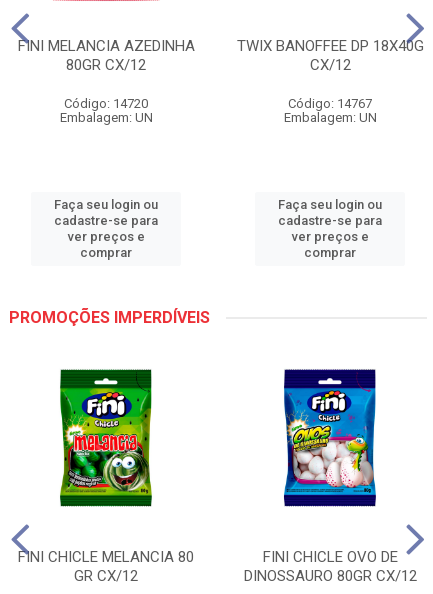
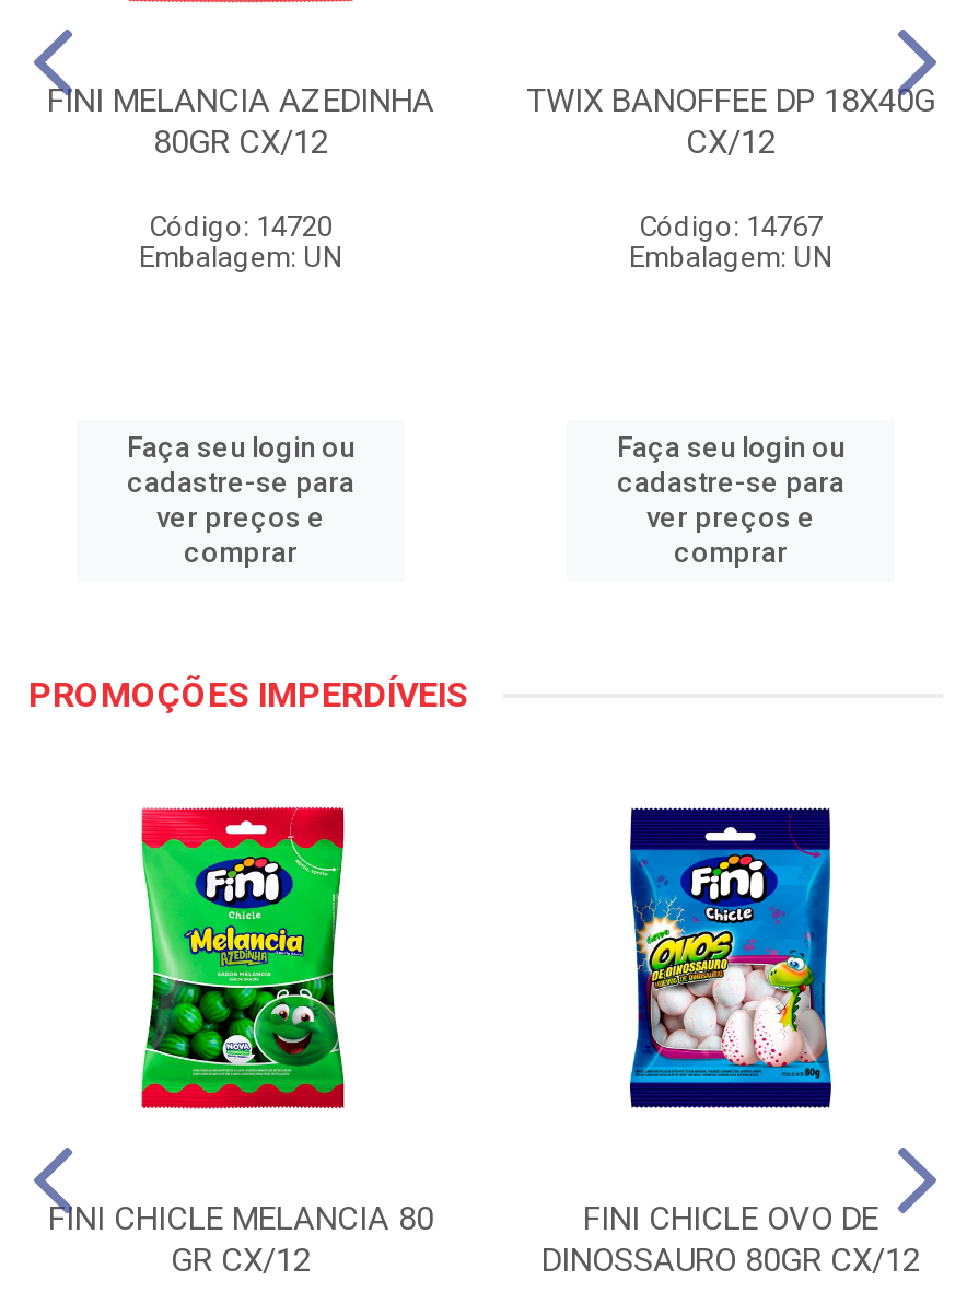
[59,368,153,507] [image] -> [140,805,346,1109] [image]

